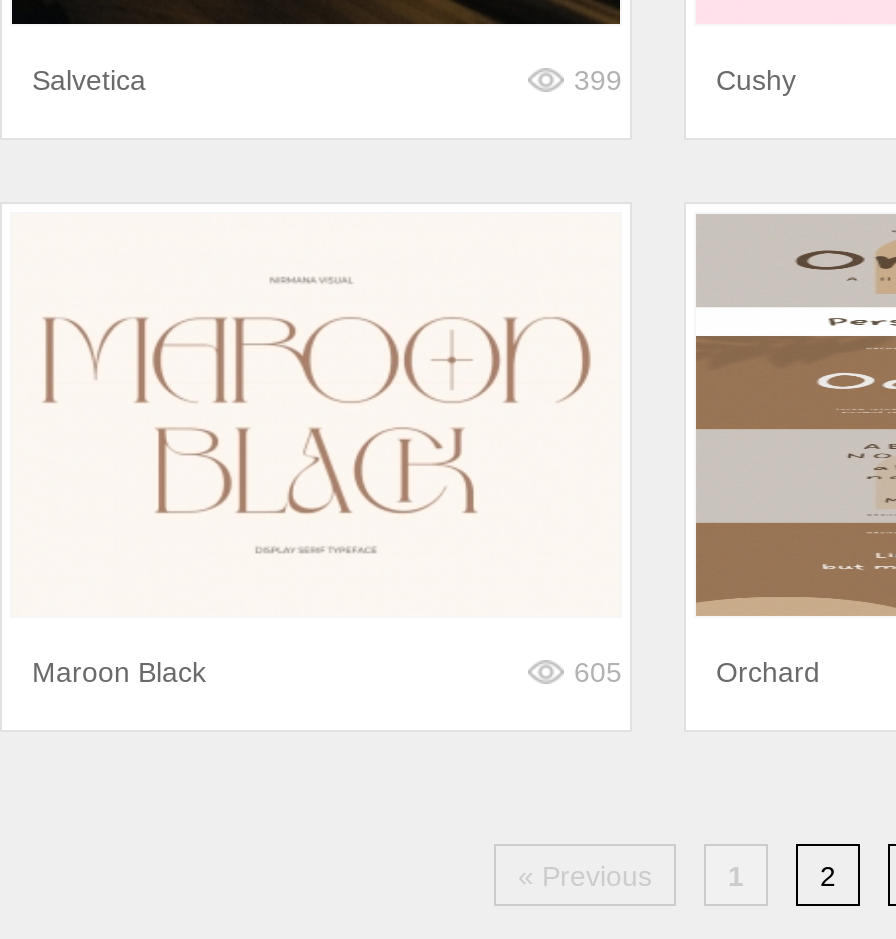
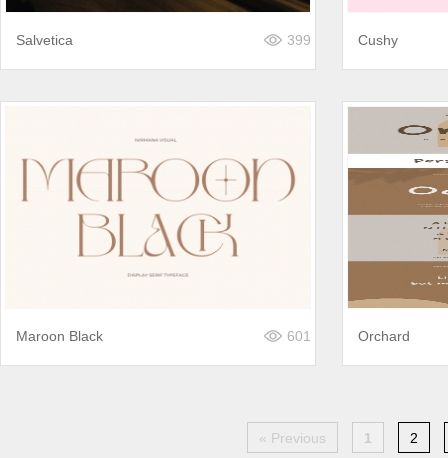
[574,656,622,688] 605 -> [287,328,311,344] 601

